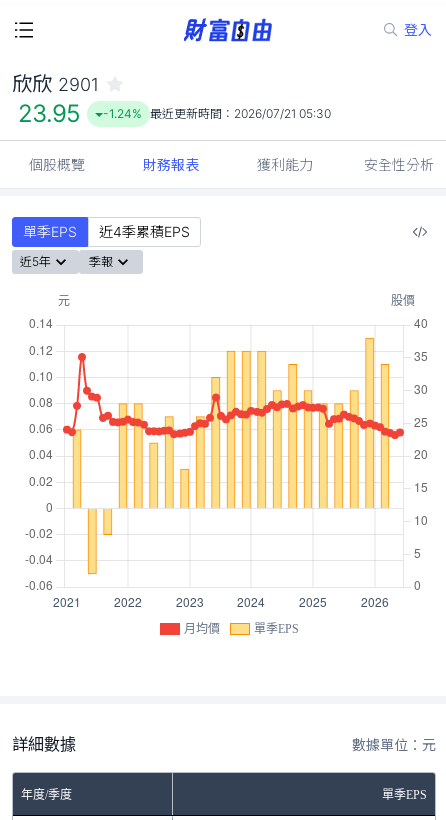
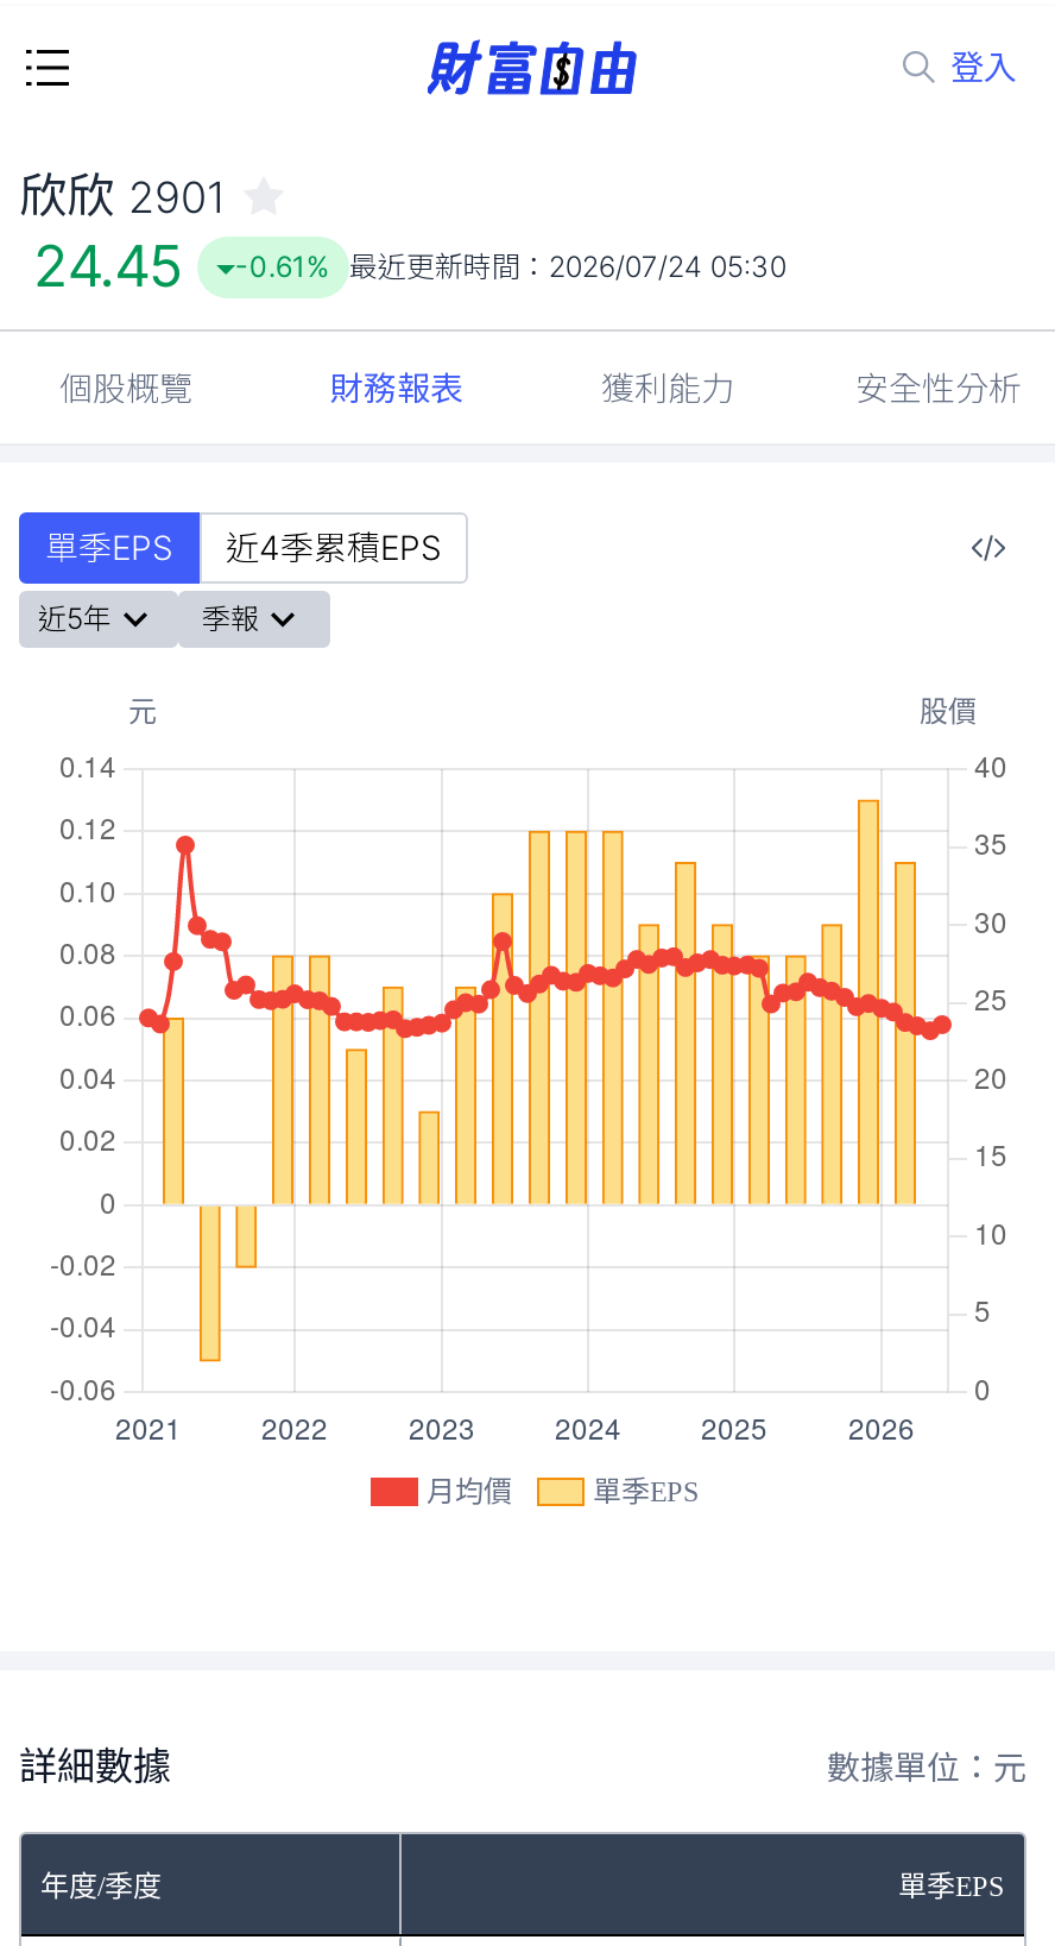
[18,99,81,128] 23.95 -> [33,232,182,301] 24.45
[103,106,331,121] -1.24% 最近更新時間：2026/07/21 05:30 -> [235,248,786,284] -0.61% 最近更新時間：2026/07/24 05:30

